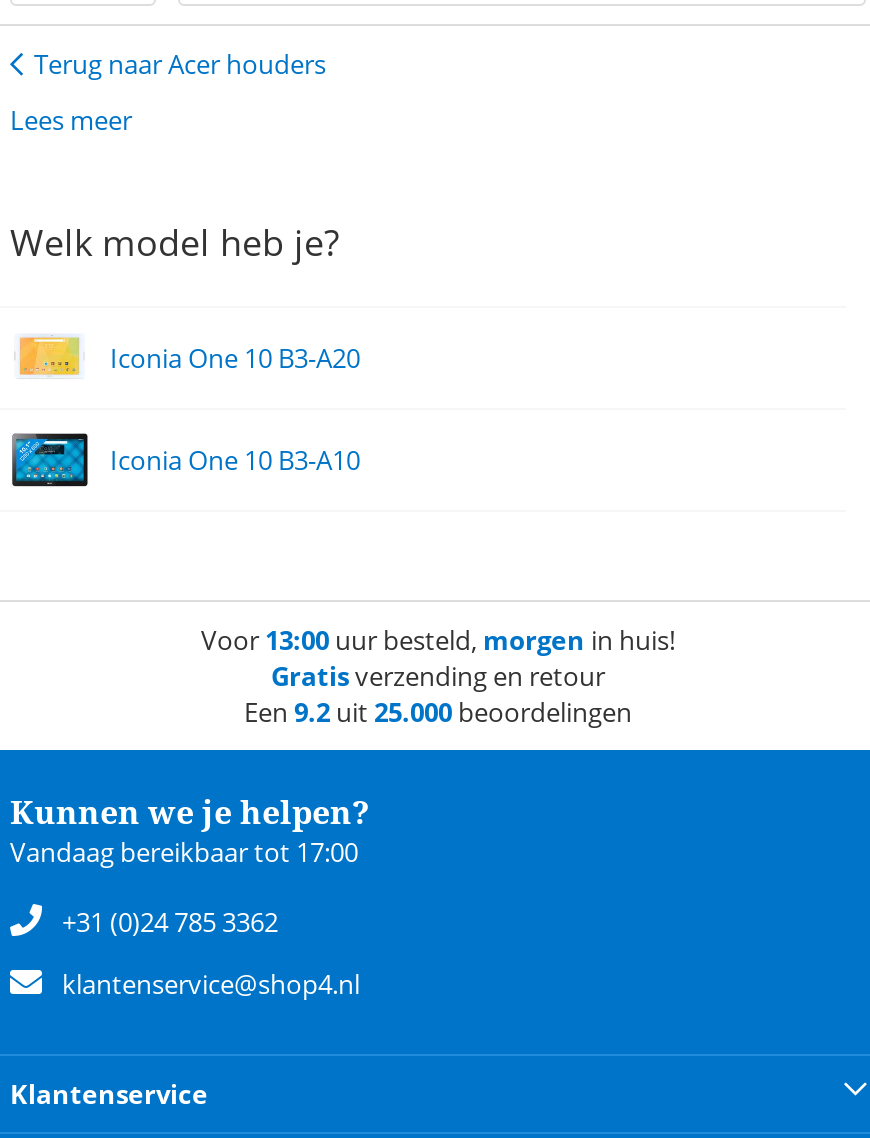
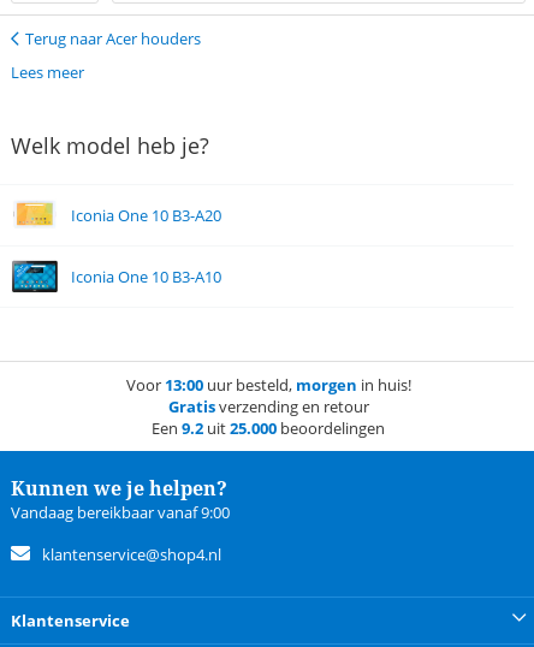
[10,834,358,940] Vandaag bereikbaar tot 17:00 | +31 (0)24 785 3362 -> [11,501,230,523] Vandaag bereikbaar vanaf 9:00

